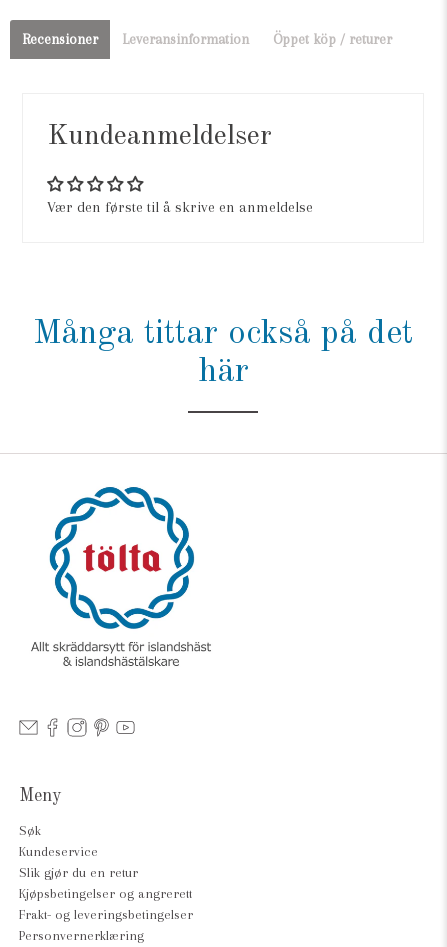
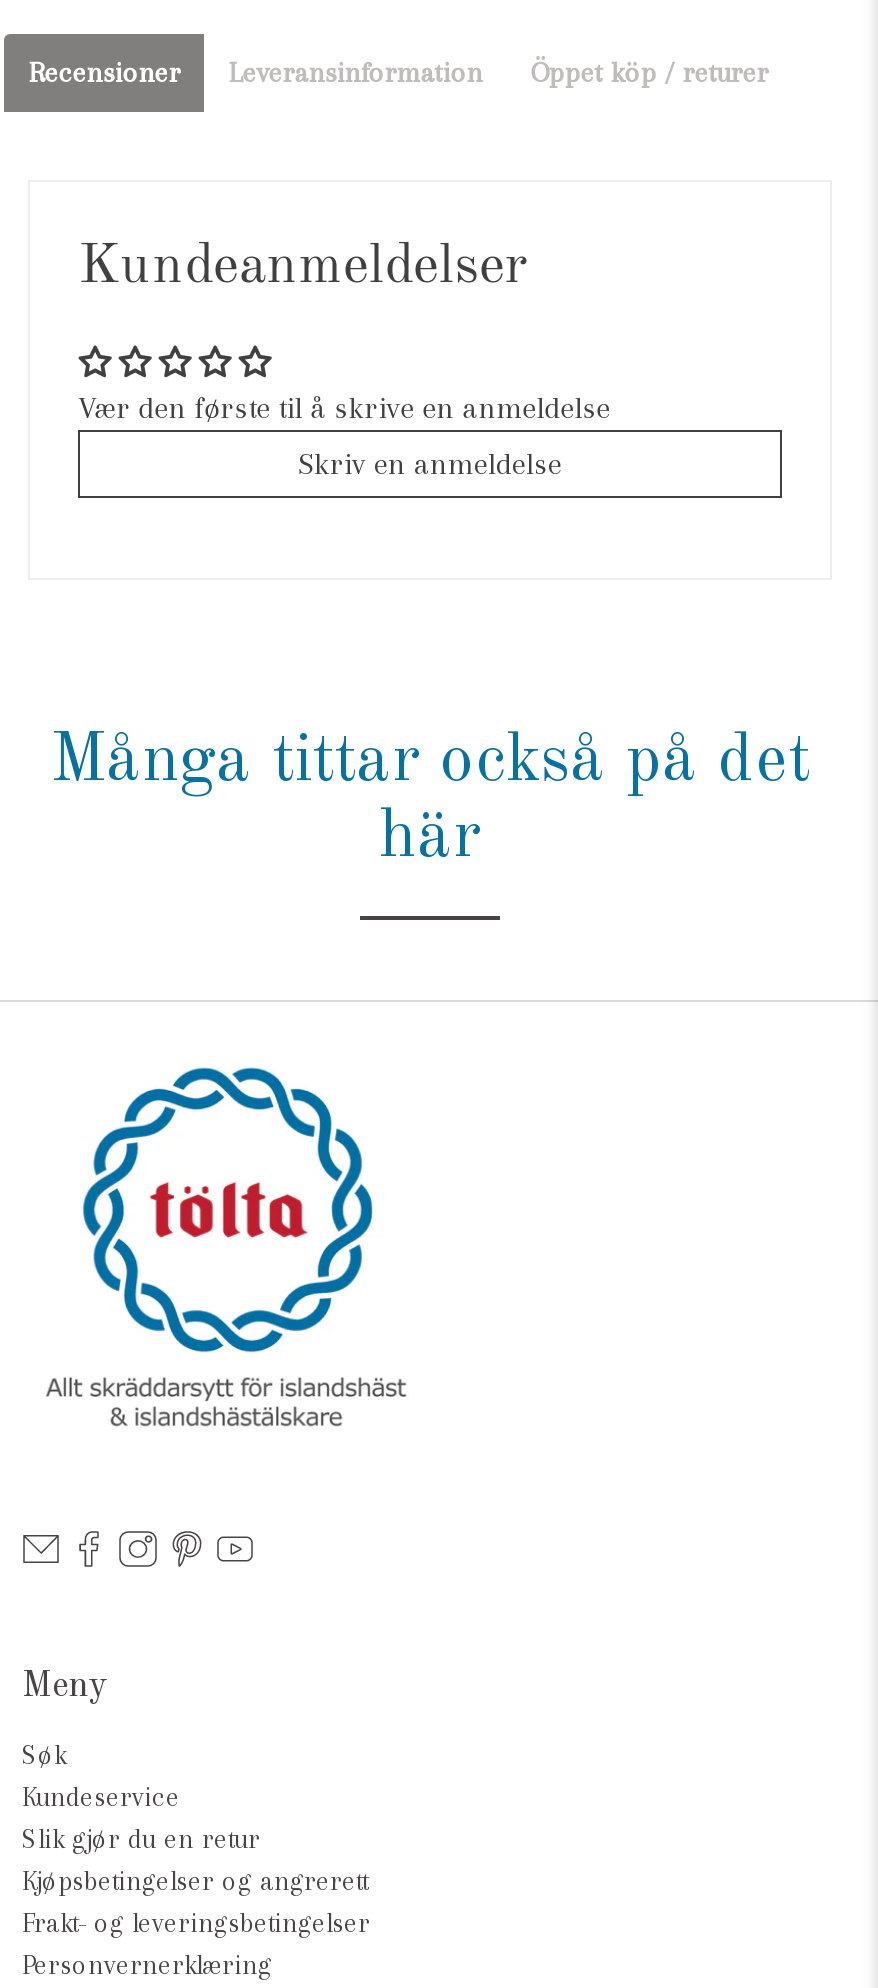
none -> [298,446,562,482] Skriv en anmeldelse

